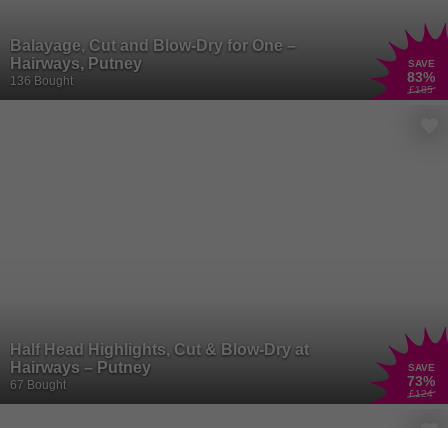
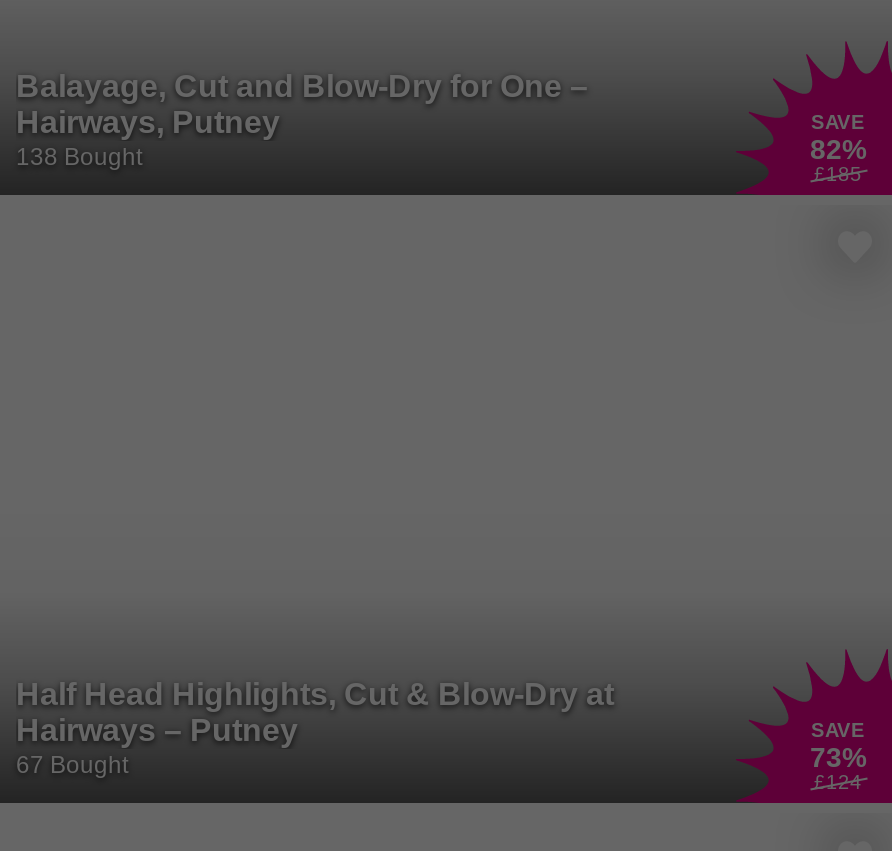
[10,74,73,88] 136 Bought -> [16,142,142,170] 138 Bought
[407,69,435,85] 83% -> [810,132,866,164] 82%

